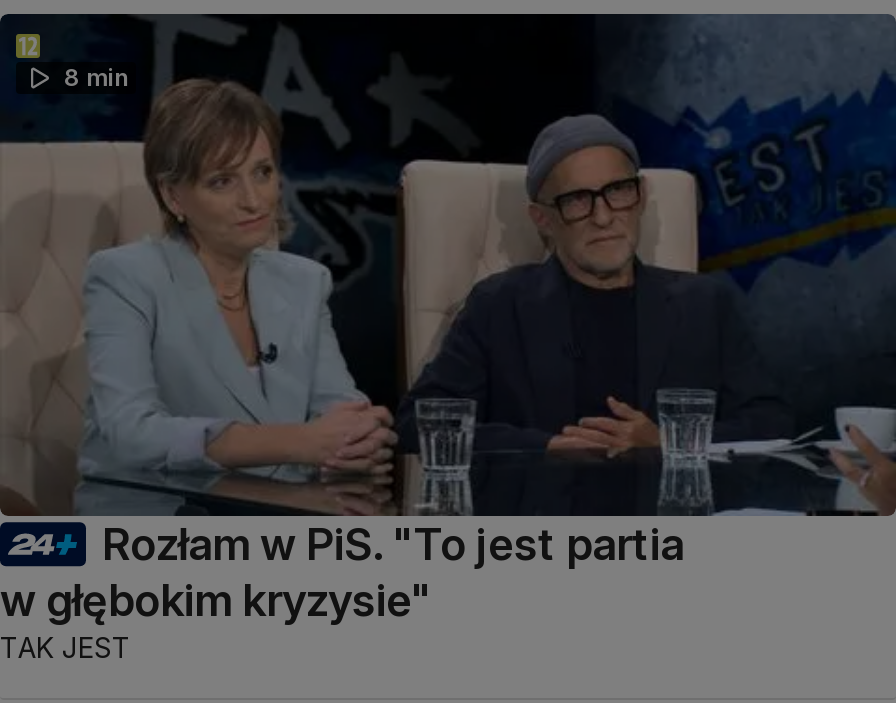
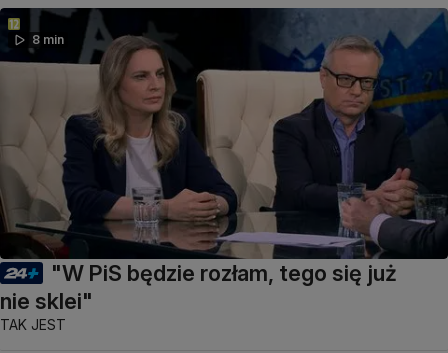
[0,12,890,626] [image] | Rozłam w PiS. "To jest partia | w głębokim kryzysie" -> [0,7,445,314] [image] | "W PiS będzie rozłam, tego się już | nie sklei"

